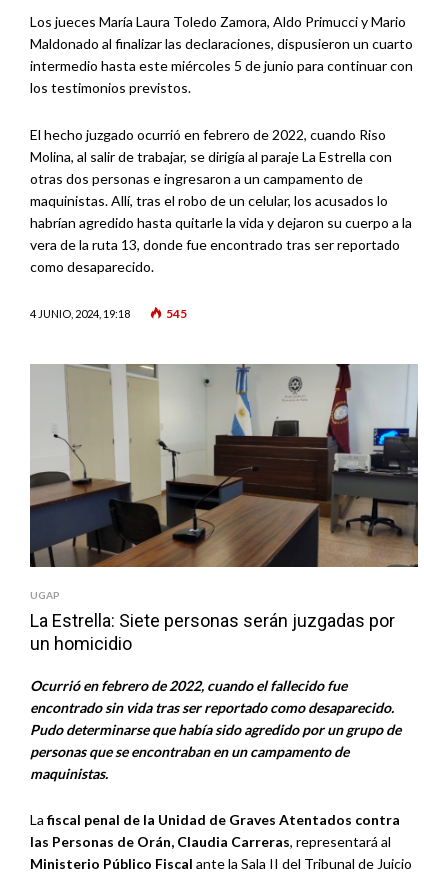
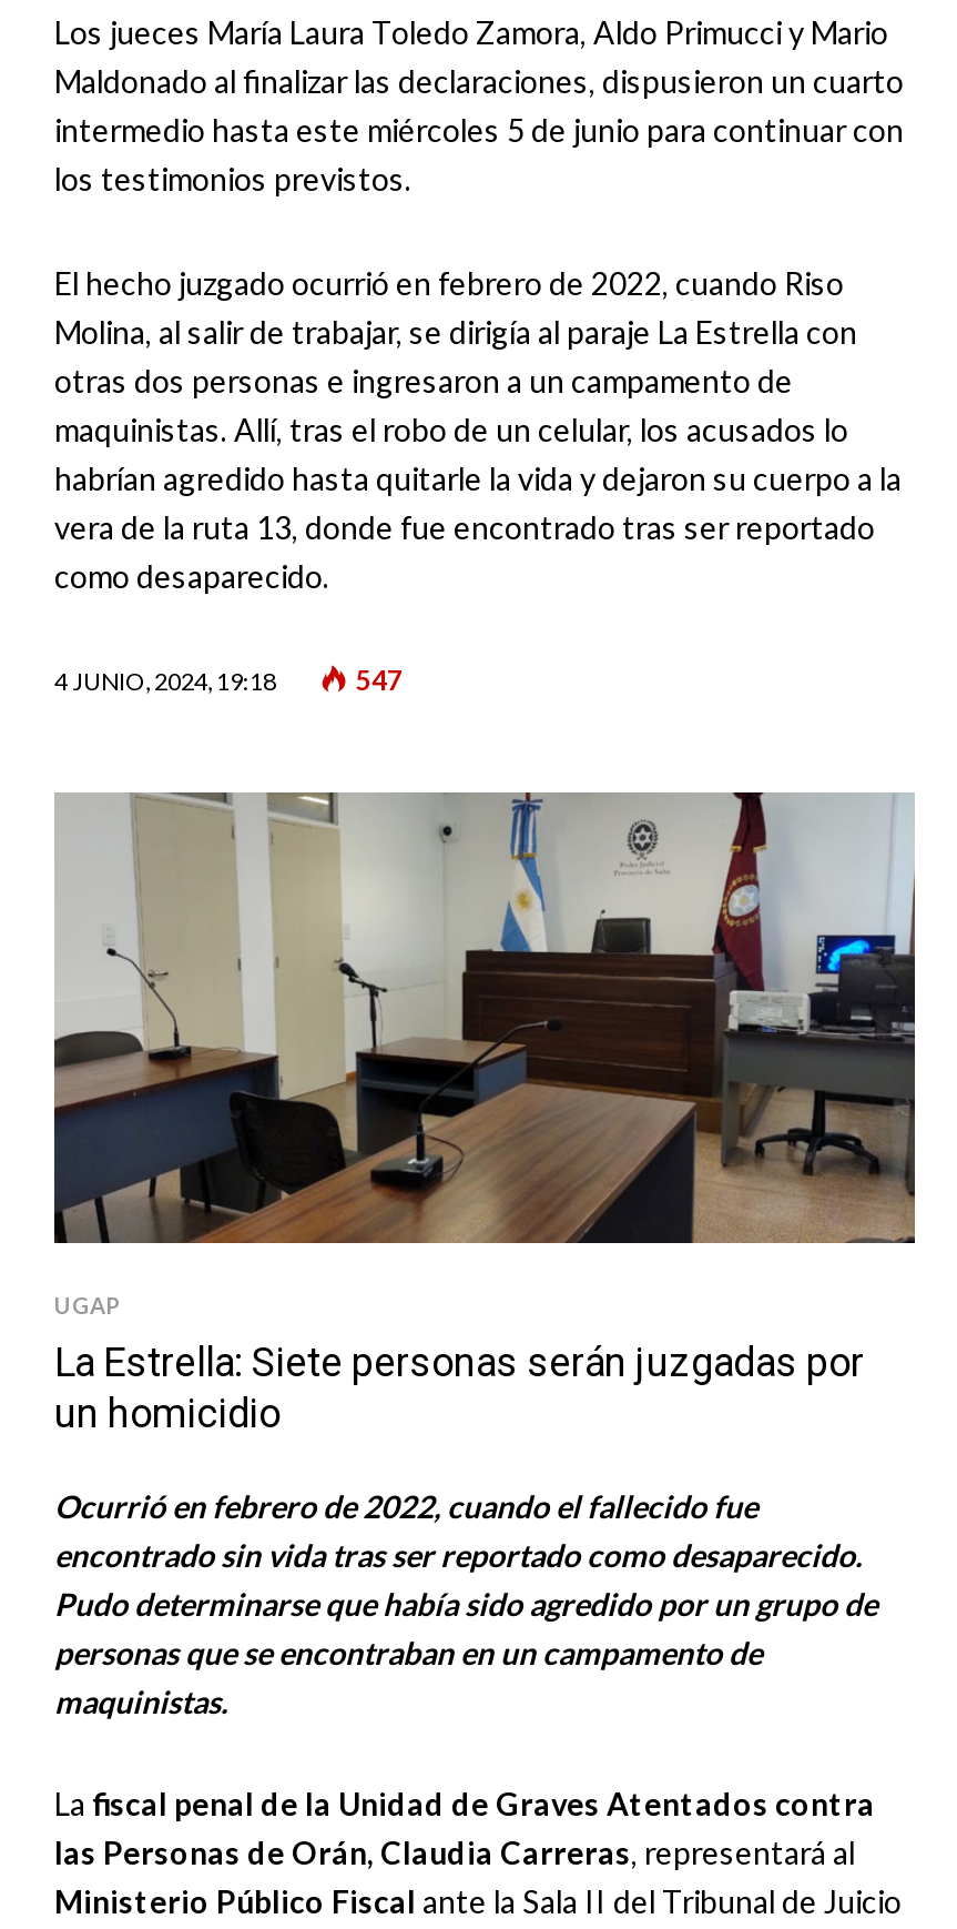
[164,306,187,321] 545 -> [352,663,403,696] 547

